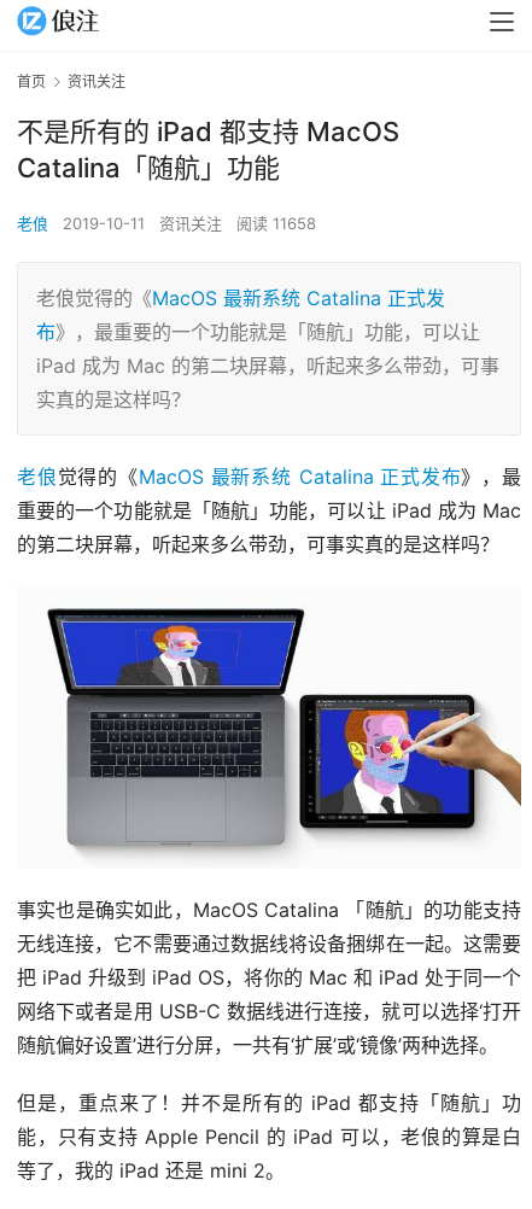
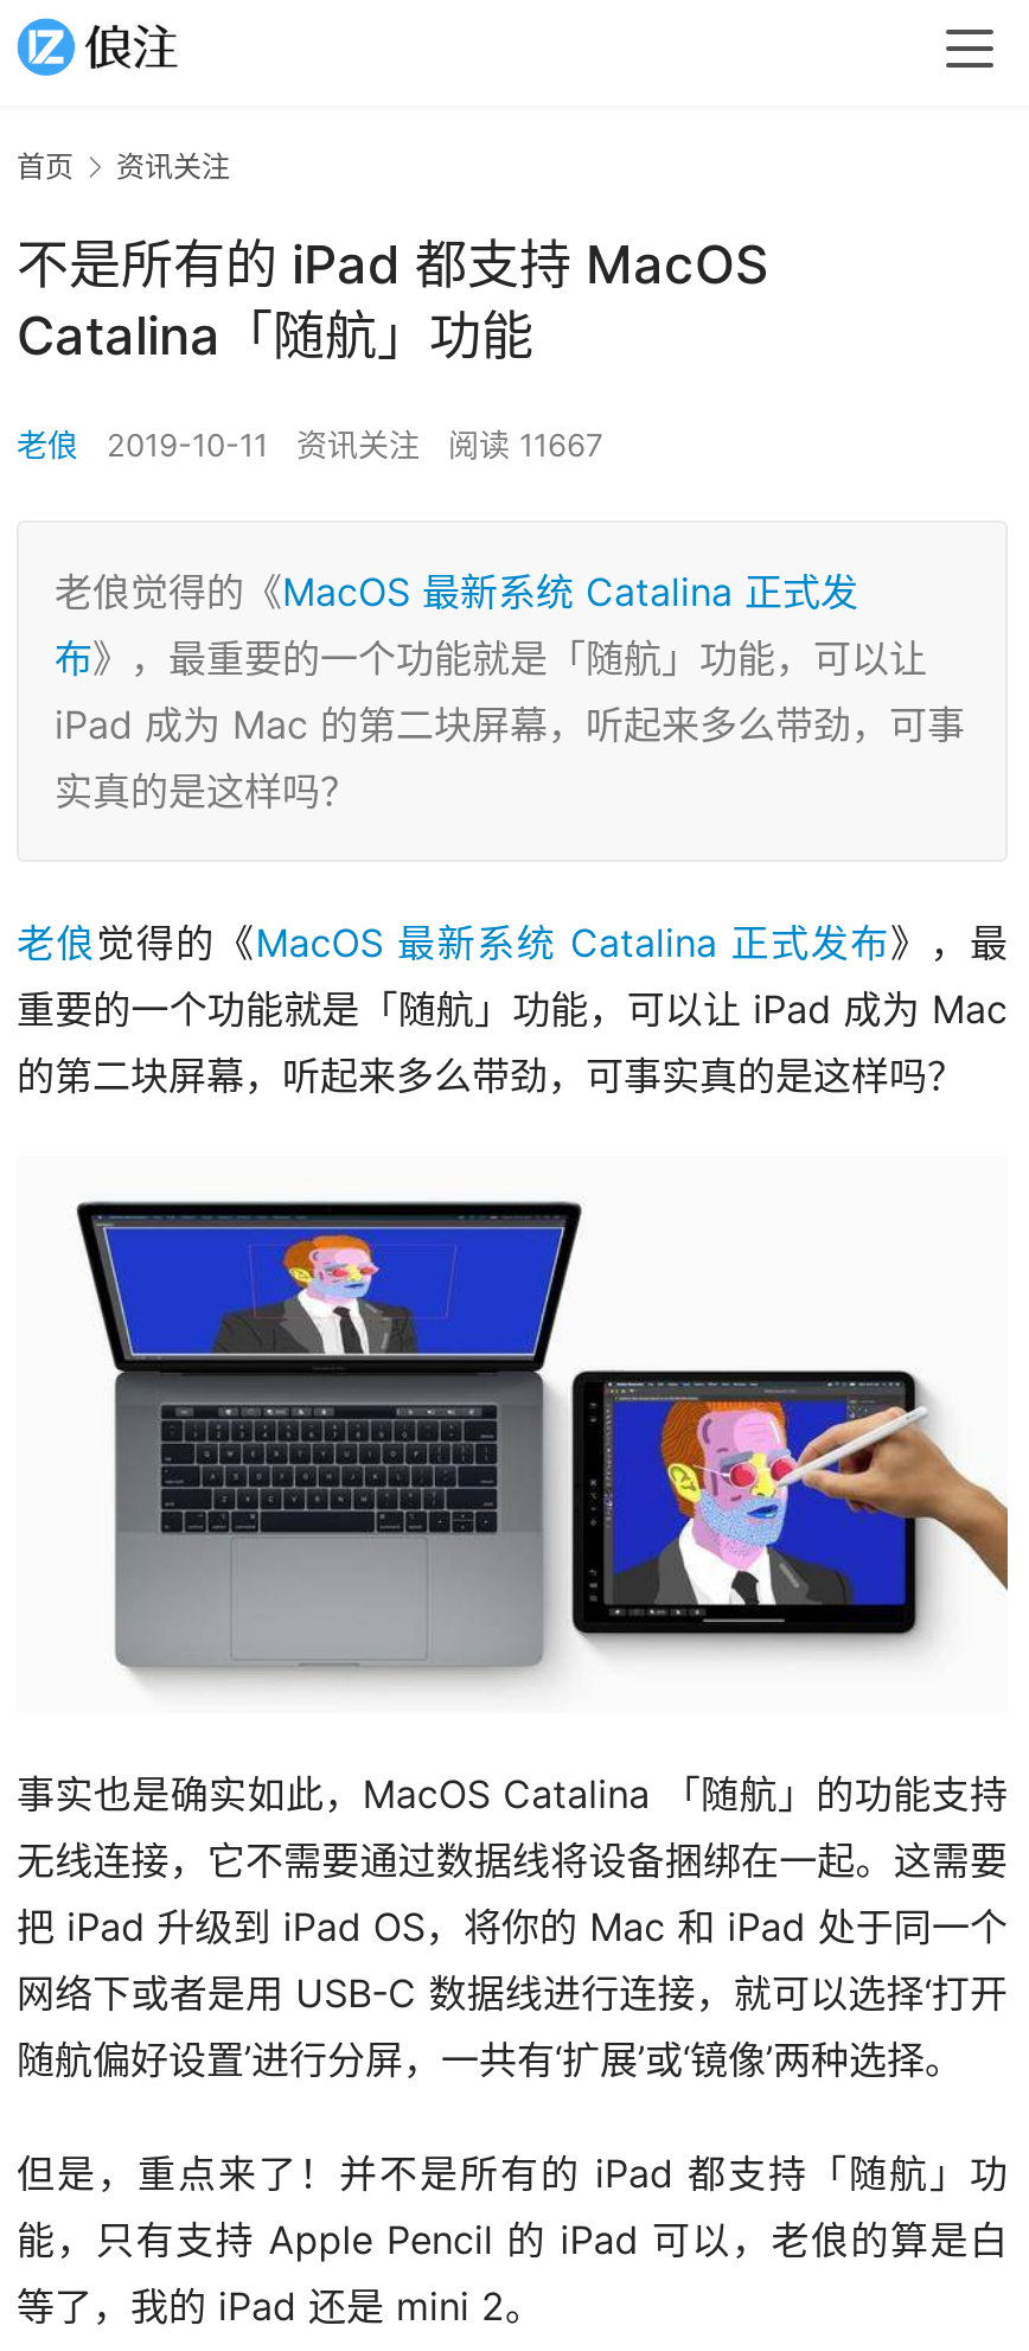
[236,214,316,233] 阅读 11658 -> [448,426,602,464] 阅读 11667

